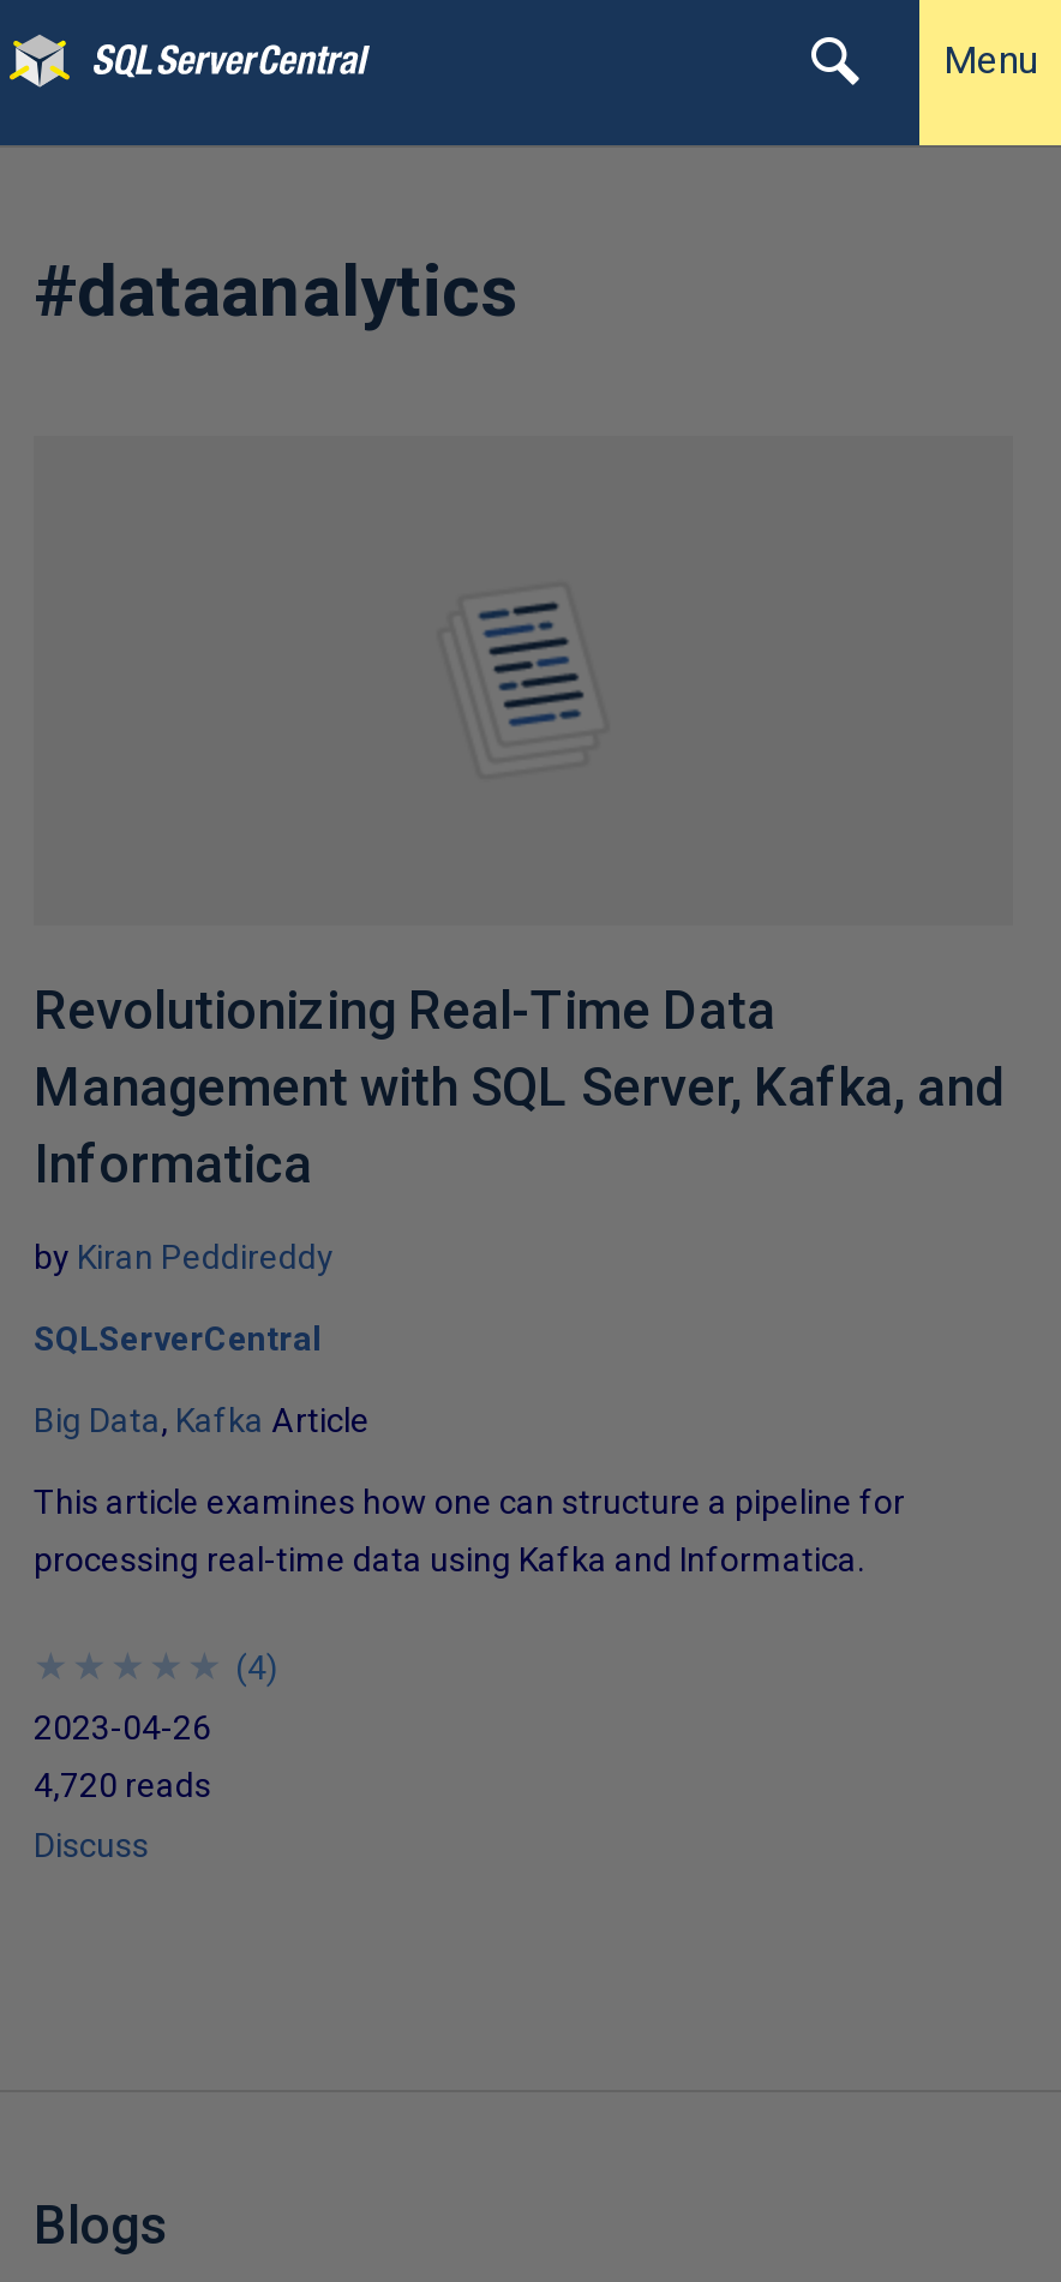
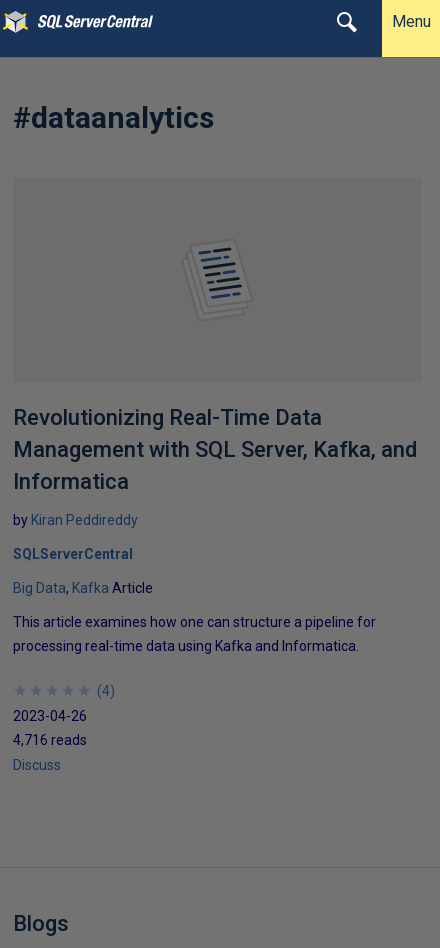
[34,1766,211,1804] 4,720 reads -> [13,732,87,748] 4,716 reads

